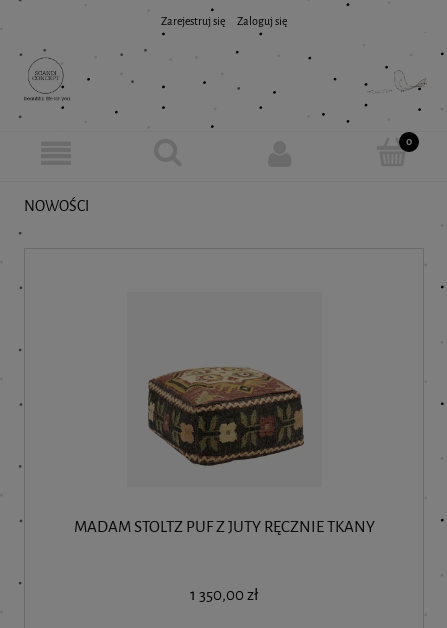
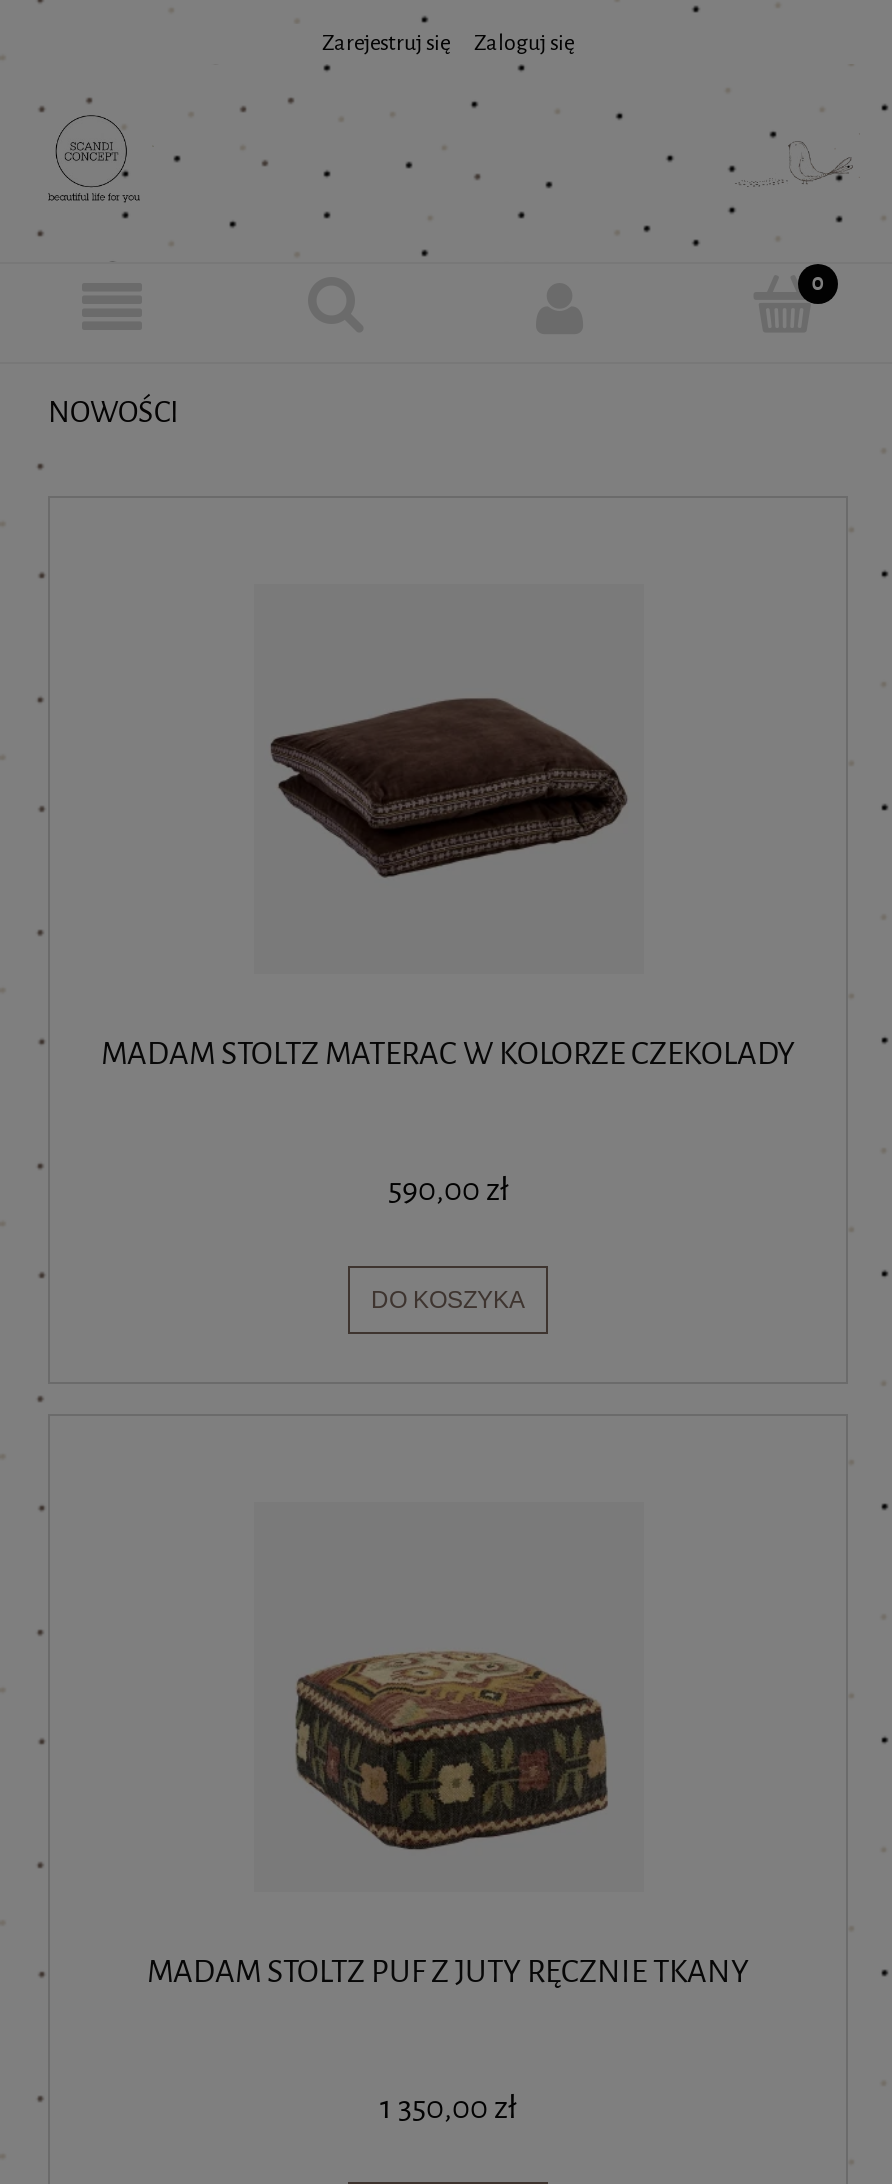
none -> [101,1035,795,1313] MADAM STOLTZ MATERAC W KOLORZE CZEKOLADY | 590,00 zł | DO KOSZYKA
none -> [268,696,630,880] [image]

